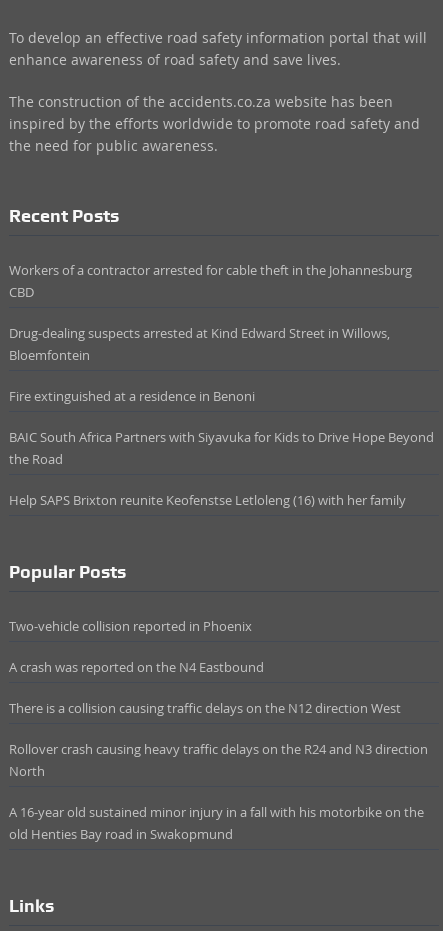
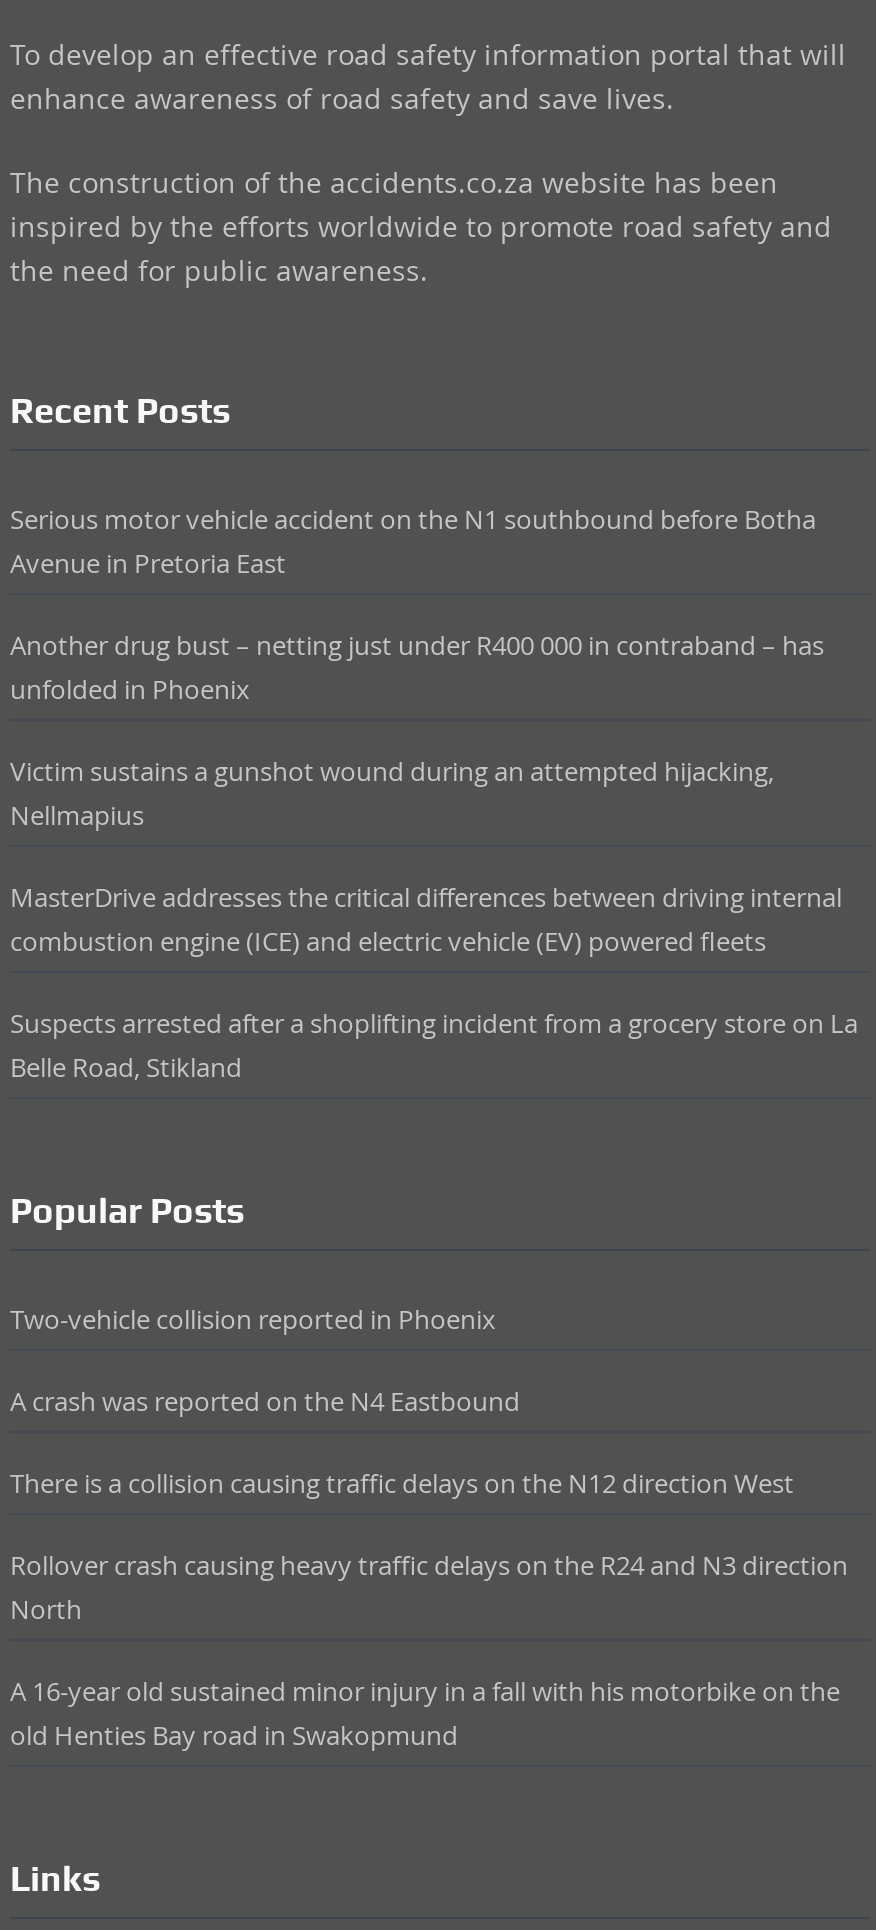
[9,261,412,301] Workers of a contractor arrested for cable theft in the Johannesburg | CBD -> [10,501,816,581] Serious motor vehicle accident on the N1 southbound before Botha | Avenue in Pretoria East
[9,324,390,364] Drug-dealing suspects arrested at Kind Edward Street in Willows, | Bloemfontein -> [10,627,824,707] Another drug bust – netting just under R400 000 in contraband – has | unfolded in Phoenix
[9,387,255,405] Fire extinguished at a residence in Benoni -> [10,753,774,833] Victim sustains a gunshot wound during an attempted hijacking, | Nellmapius
[9,428,434,468] BAIC South Africa Partners with Siyavuka for Kids to Drive Hope Beyond | the Road -> [10,879,842,959] MasterDrive addresses the critical differences between driving internal | combustion engine (ICE) and electric vehicle (EV) powered fleets
[9,491,406,509] Help SAPS Brixton reunite Keofenstse Letloleng (16) with her family -> [10,1005,858,1085] Suspects arrested after a shoplifting incident from a grocery store on La | Belle Road, Stikland

